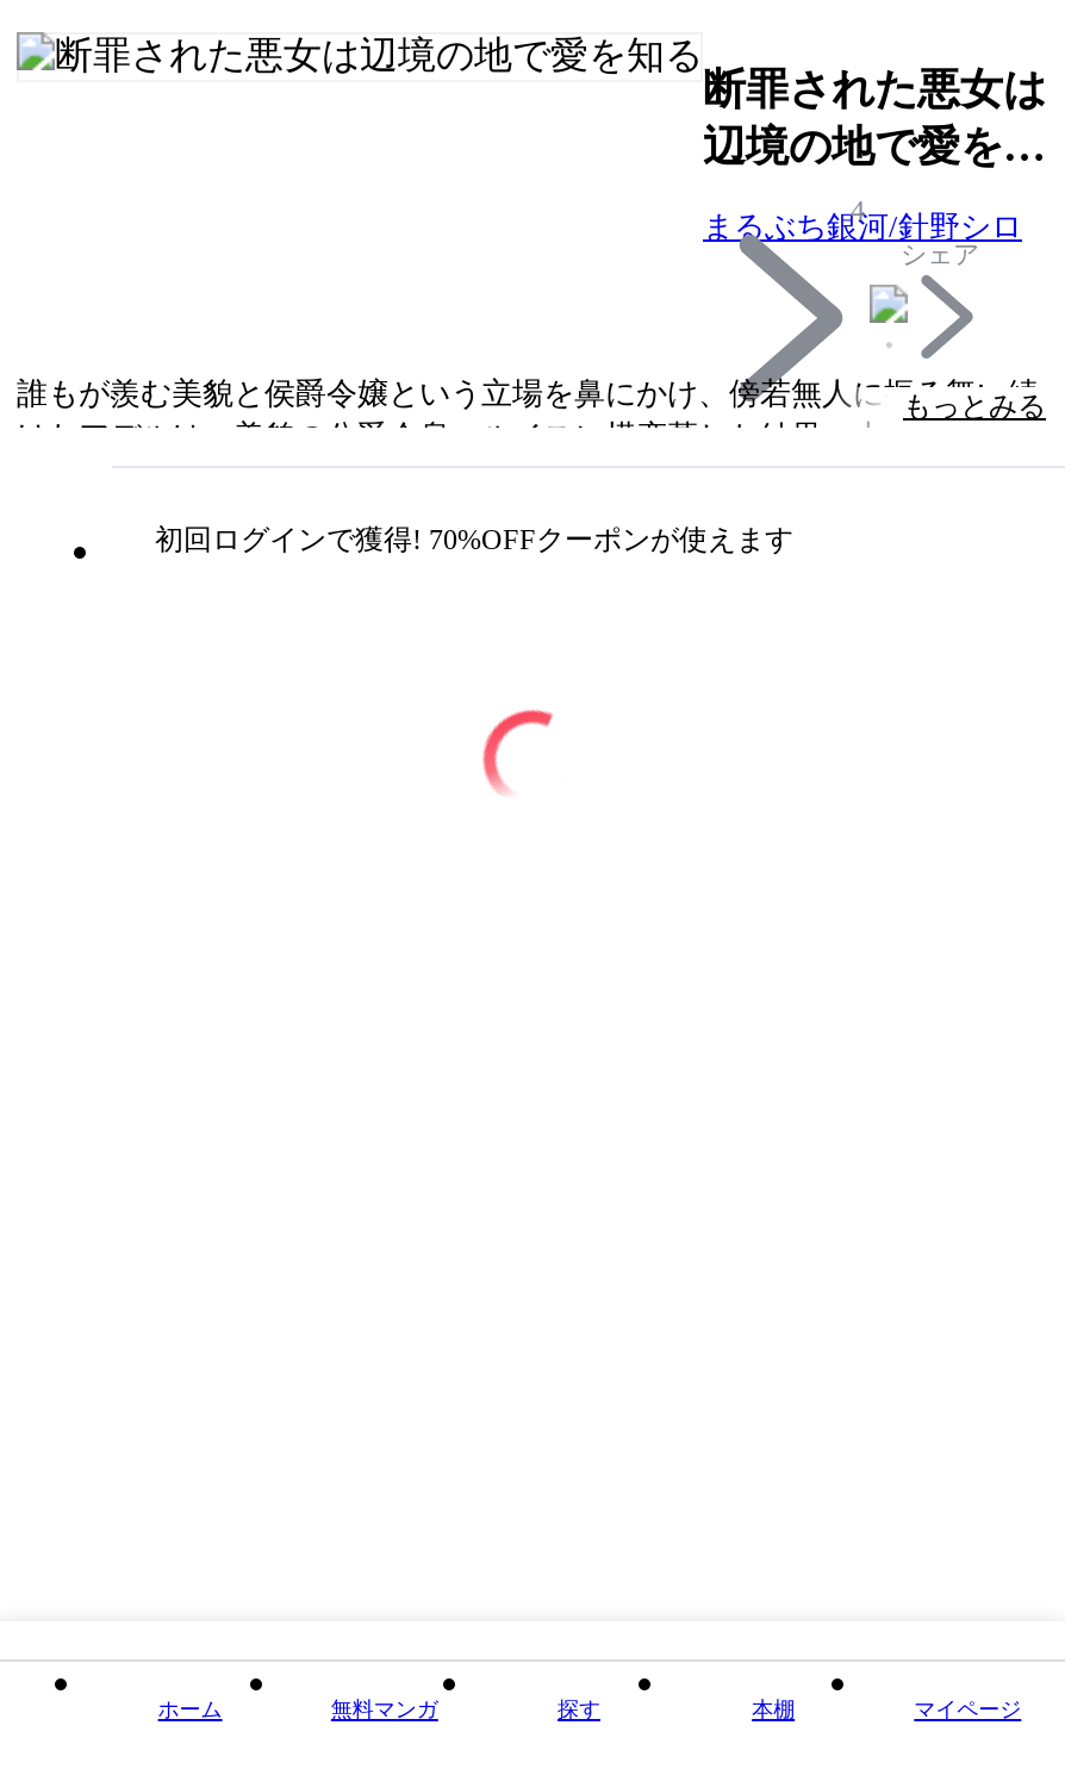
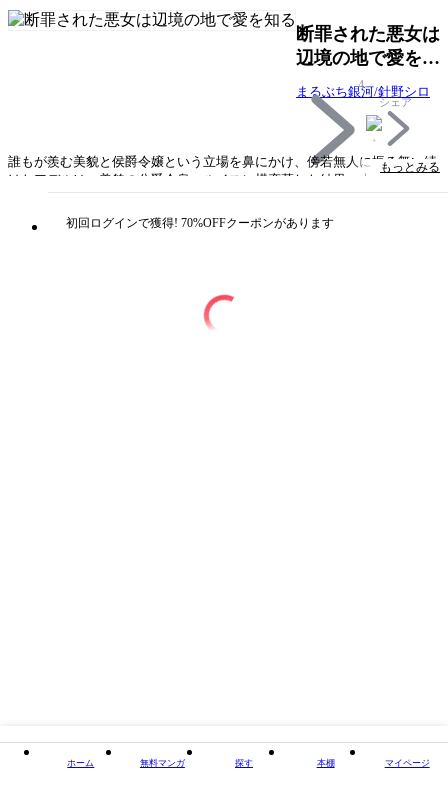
[155,523,793,556] 初回ログインで獲得! 70%OFFクーポンが使えます -> [66,216,334,230] 初回ログインで獲得! 70%OFFクーポンがあります

